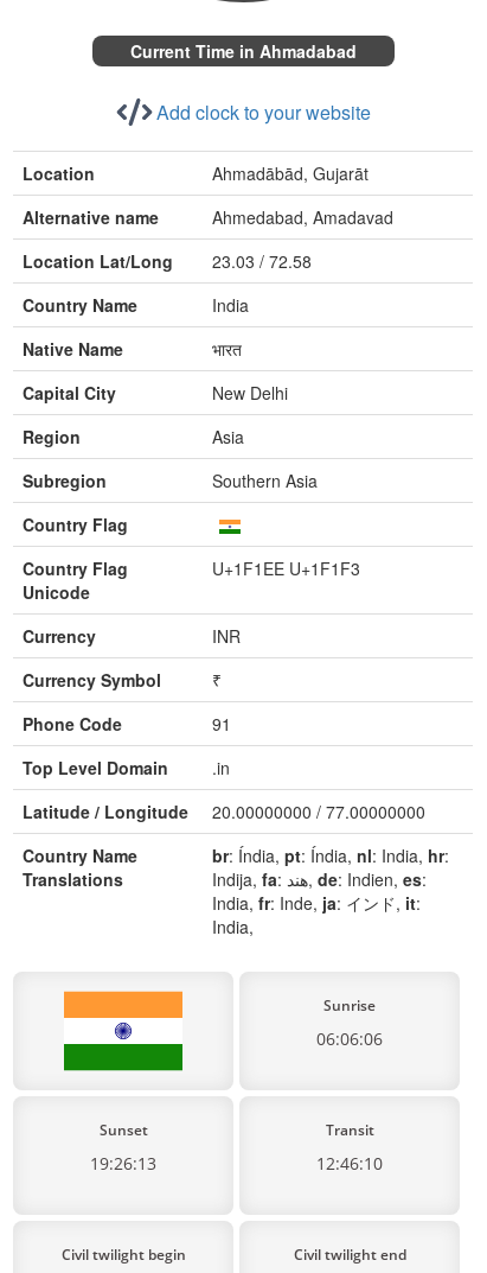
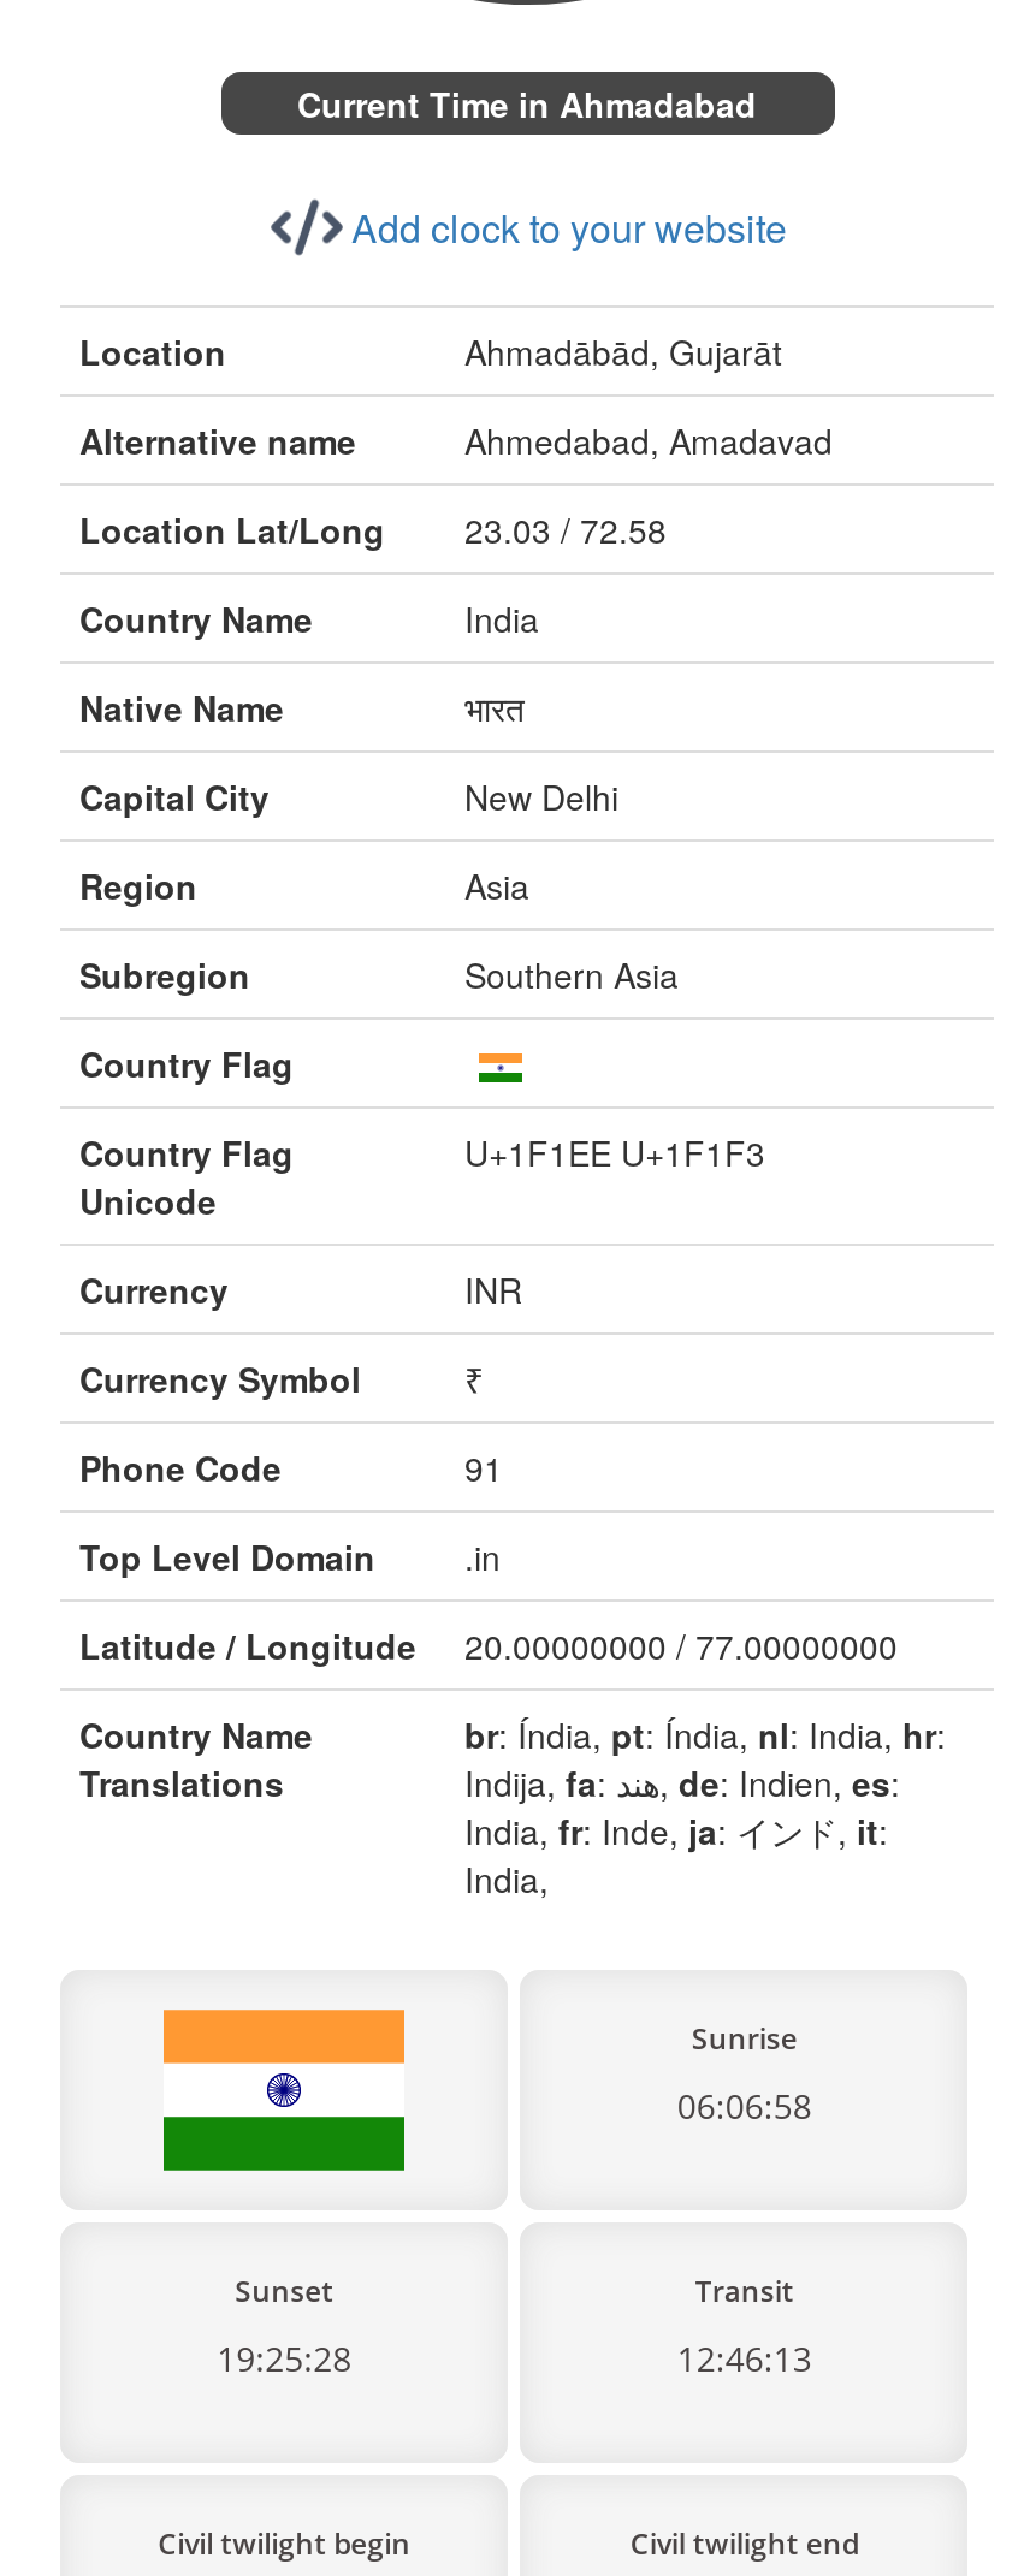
[317,1027,383,1050] 06:06:06 -> [677,2083,812,2129] 06:06:58
[90,1152,157,1175] 19:26:13 -> [217,2335,352,2381] 19:25:28
[317,1152,383,1175] 12:46:10 -> [677,2335,812,2381] 12:46:13

